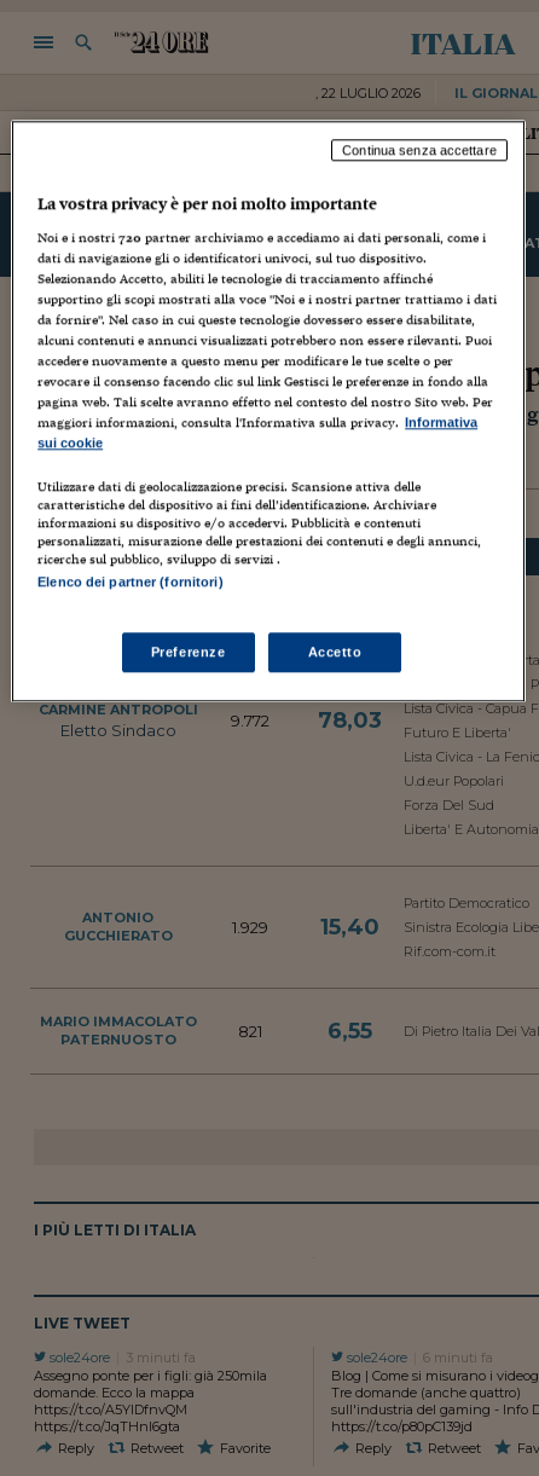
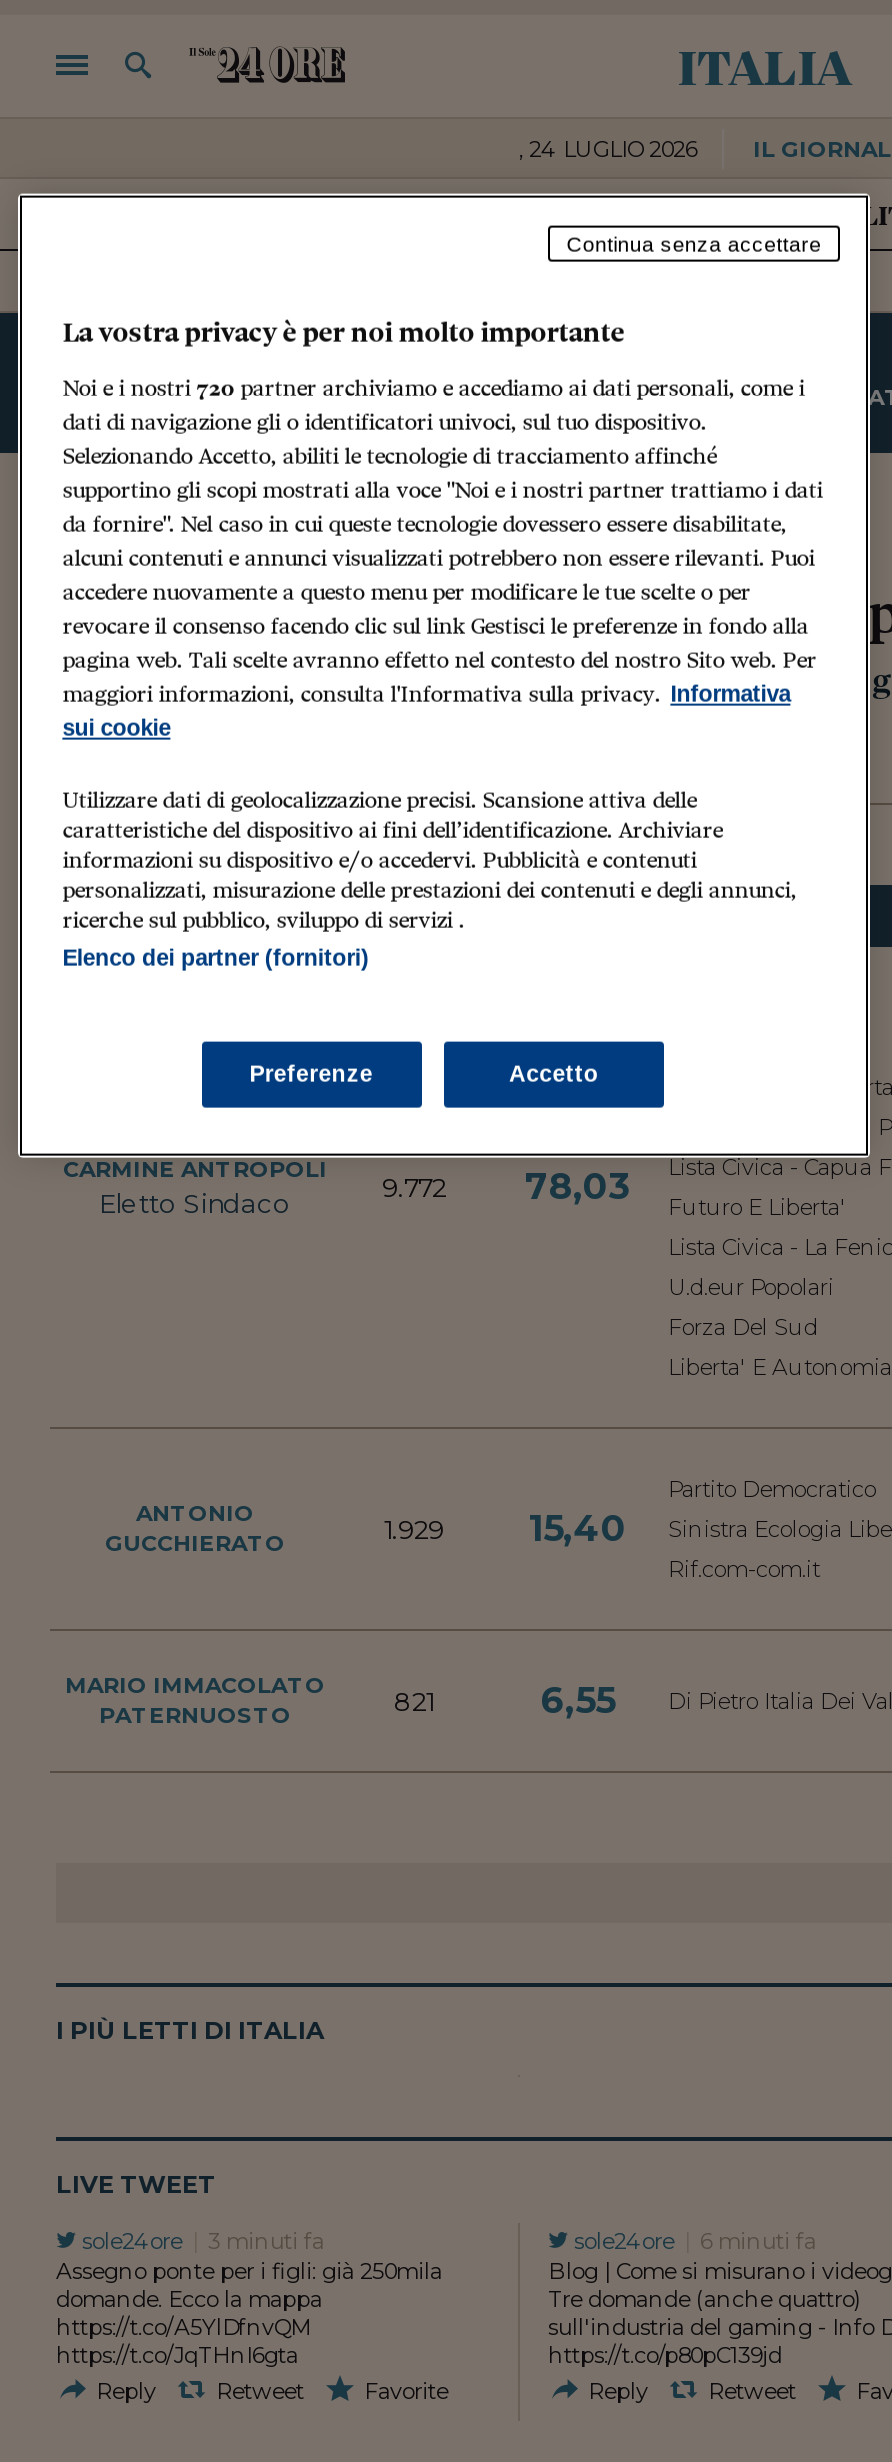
[315,85,420,102] , 22 LUGLIO 2026 -> [519,135,697,163] , 24 LUGLIO 2026

